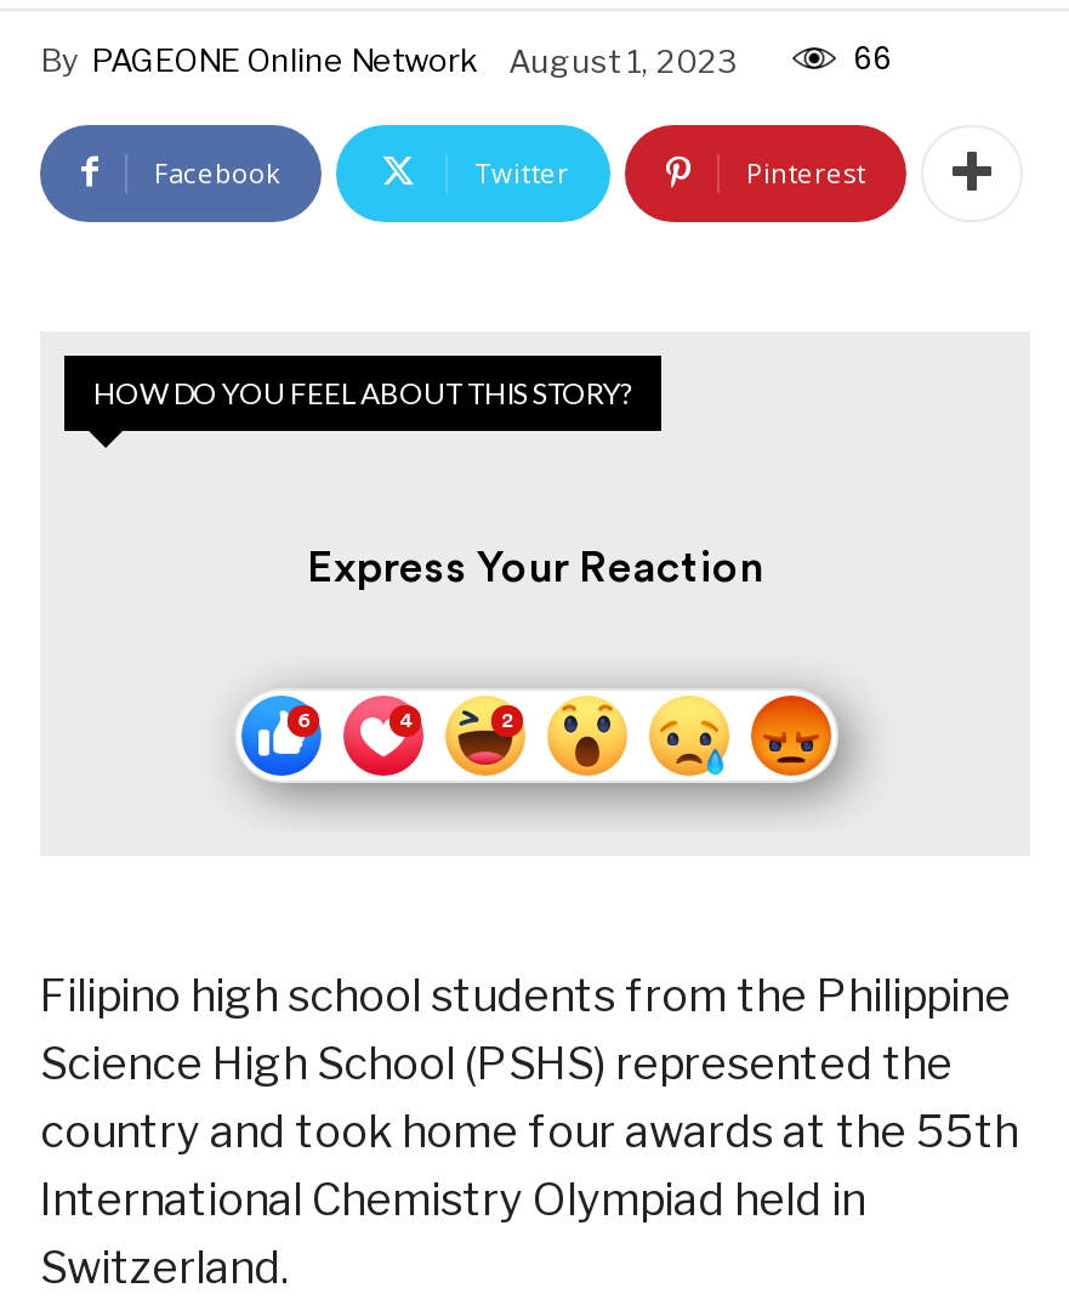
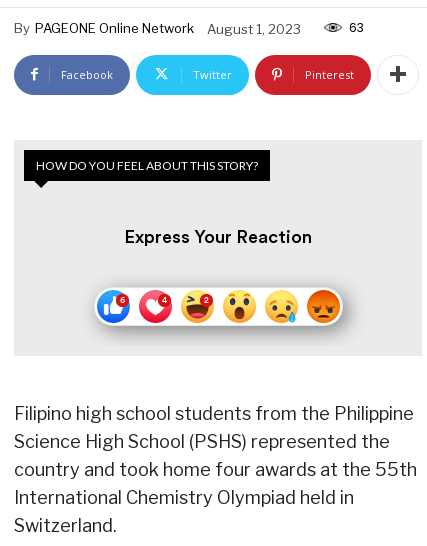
[853,38,892,79] 66 -> [349,19,364,36] 63

